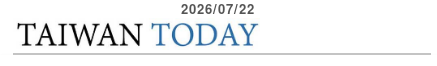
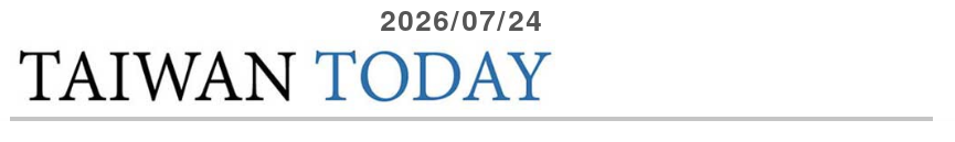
[181,0,255,18] 2026/07/22 -> [380,0,543,40] 2026/07/24

